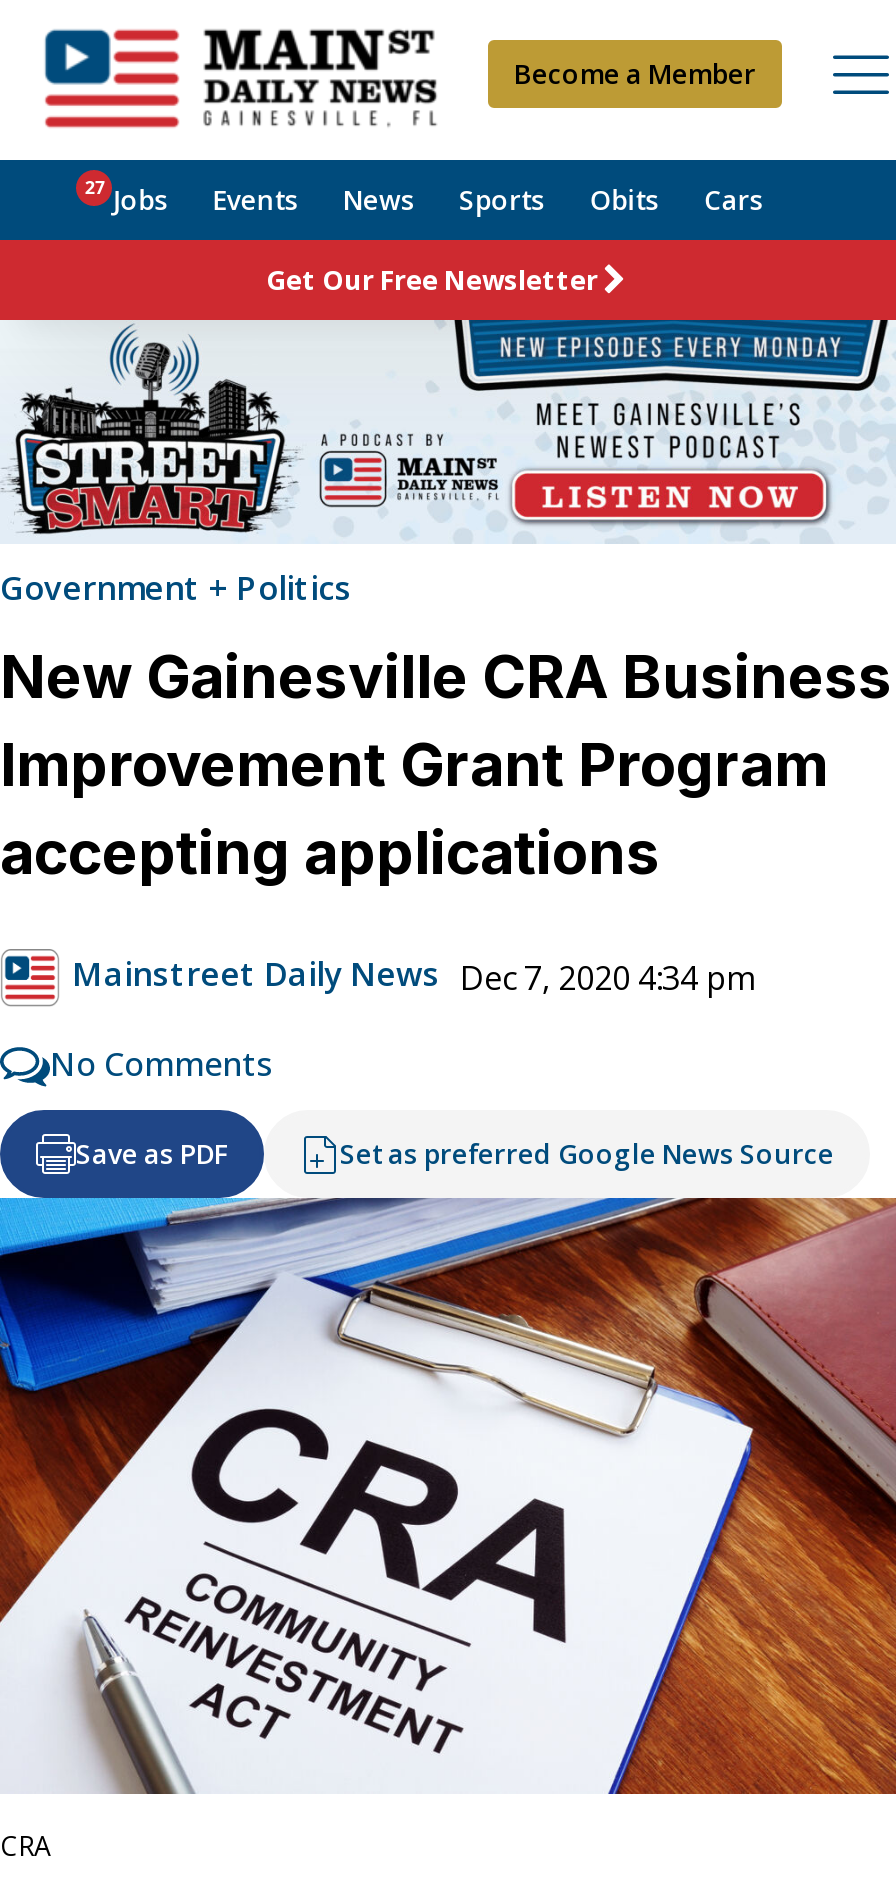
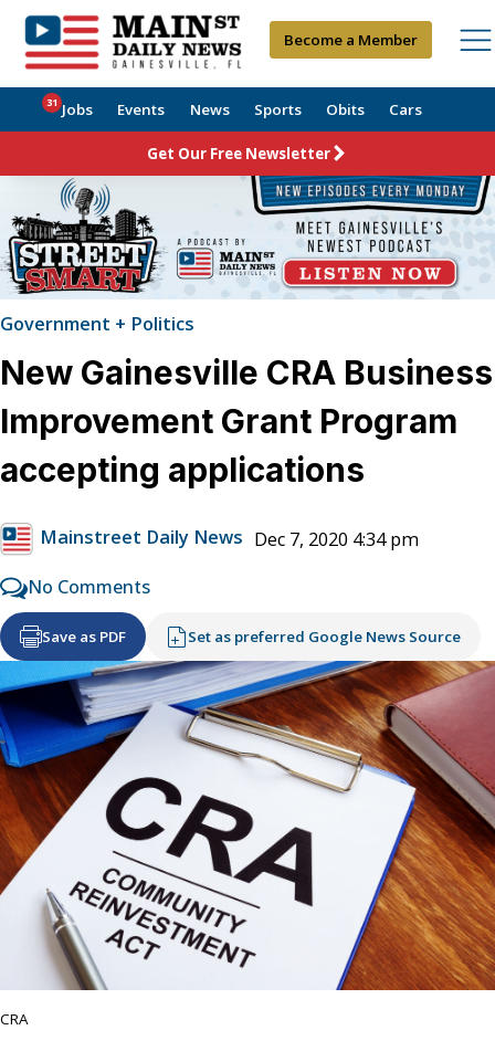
[85,174,764,218] 27 Jobs Events News Sports Obits Cars -> [47,95,422,119] 31 Jobs Events News Sports Obits Cars

